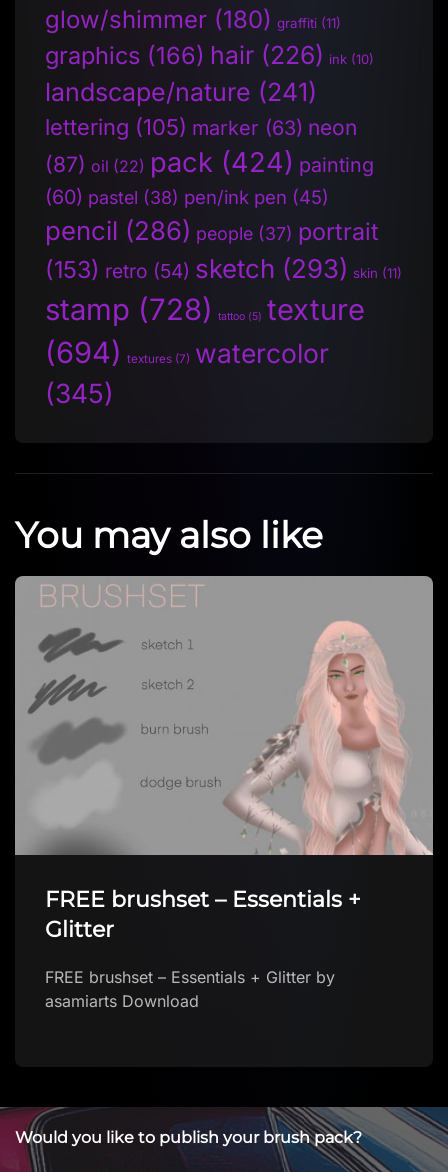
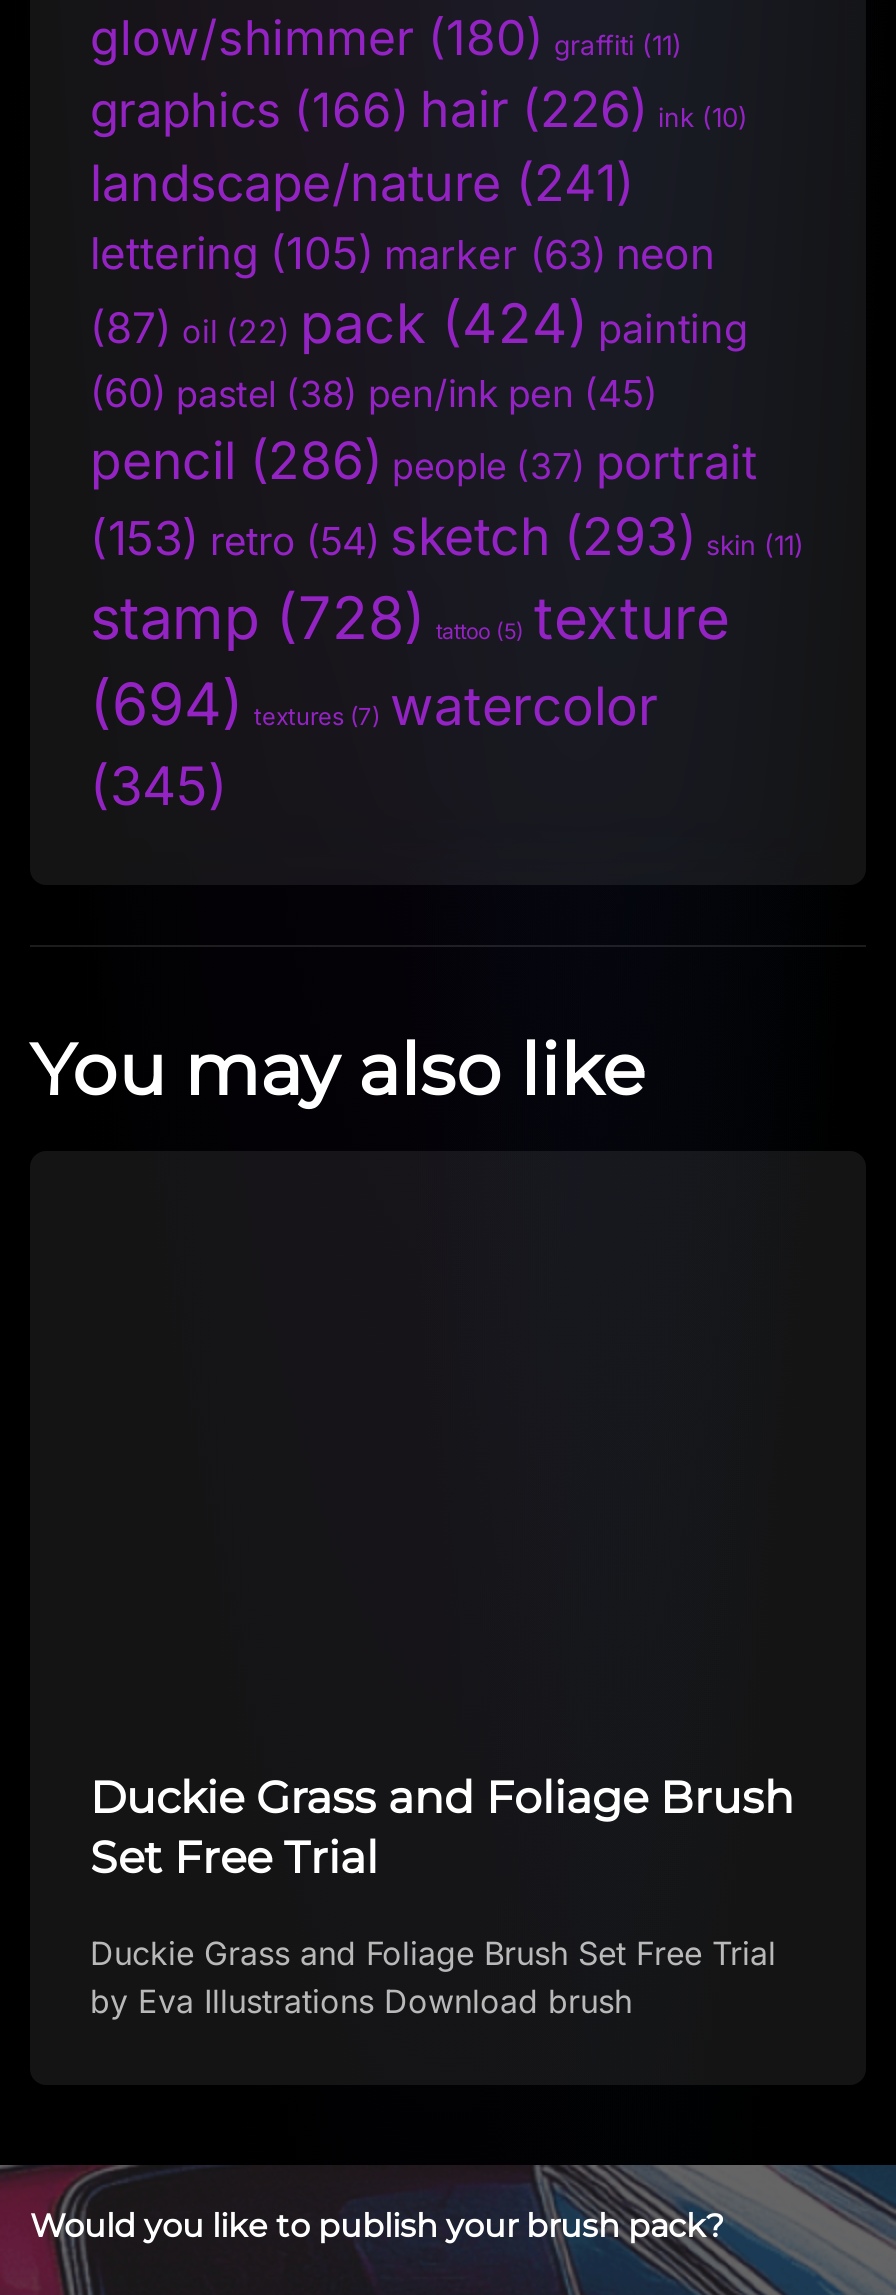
[14,575,434,856] [image] -> none
[45,886,361,943] FREE brushset – Essentials + | Glitter -> [90,1770,794,1884] Duckie Grass and Foliage Brush | Set Free Trial
[45,967,335,1011] FREE brushset – Essentials + Glitter by | asamiarts Download -> [90,1932,776,2020] Duckie Grass and Foliage Brush Set Free Trial | by Eva Illustrations Download brush

